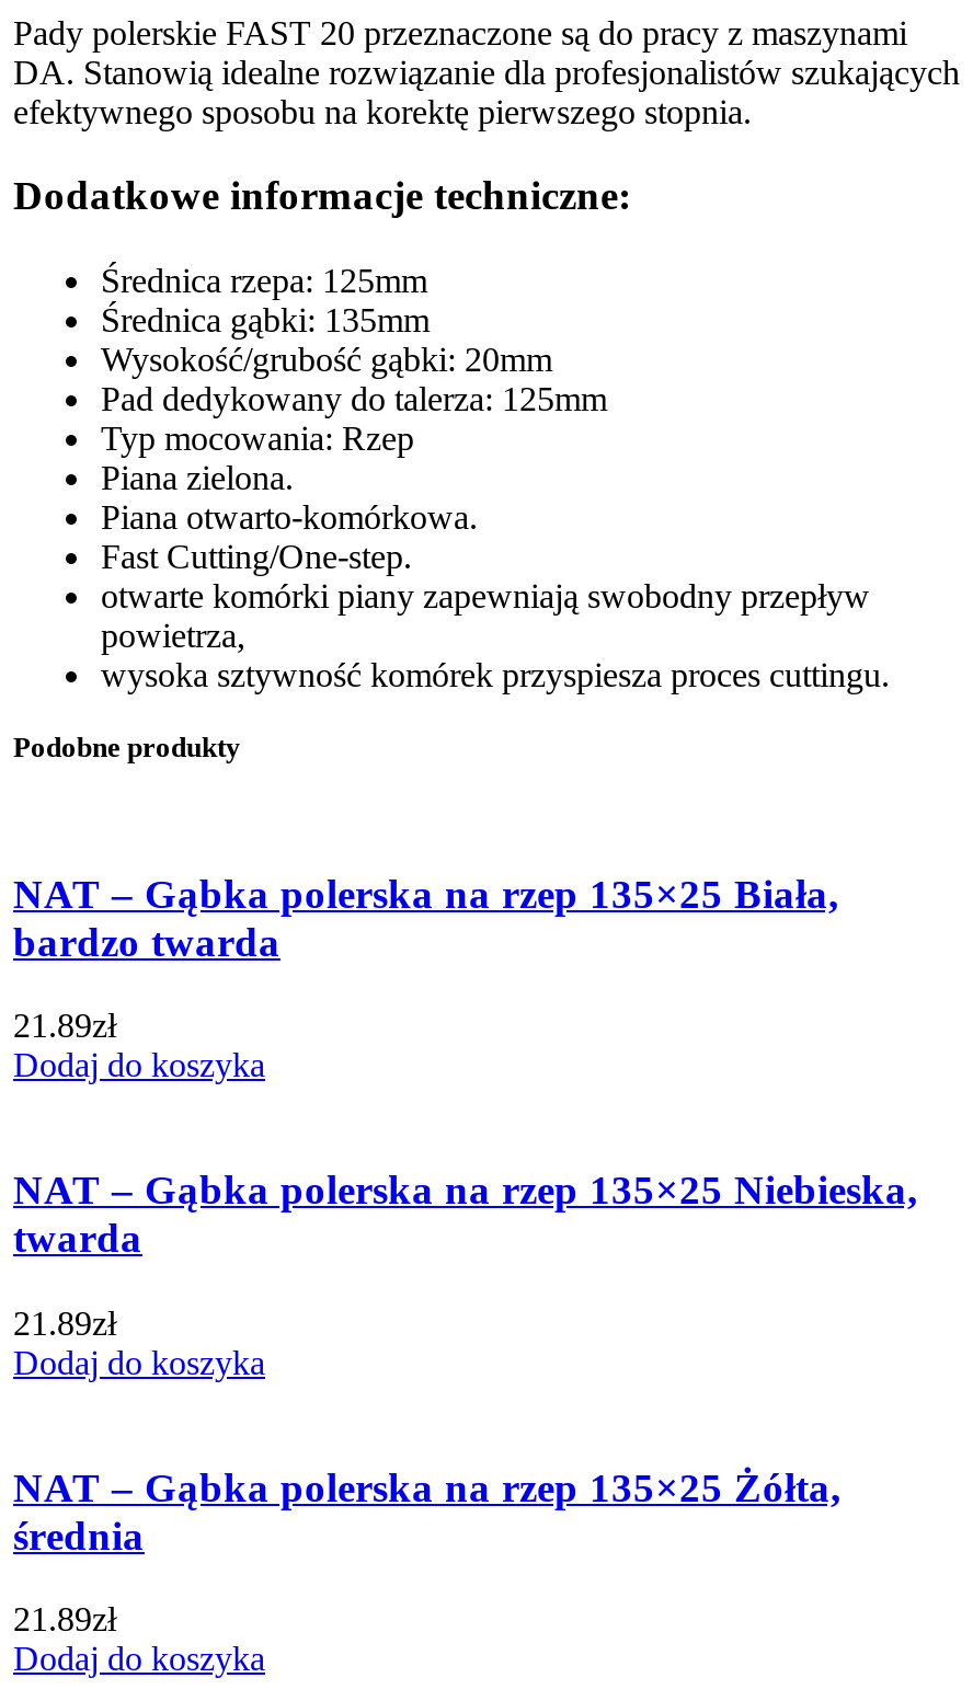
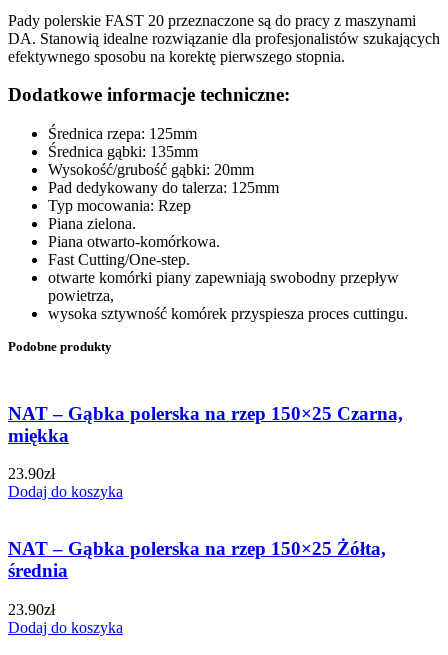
[13,870,839,964] NAT – Gąbka polerska na rzep 135×25 Biała, | bardzo twarda -> [8,403,403,446] NAT – Gąbka polerska na rzep 150×25 Czarna, | miękka
[13,1007,116,1044] 21.89zł -> [8,465,55,482] 23.90zł
[13,1167,918,1509] NAT – Gąbka polerska na rzep 135×25 Niebieska, | twarda | 21.89zł | Dodaj do koszyka | NAT – Gąbka polerska na rzep 135×25 Żółta, -> [8,538,386,559] NAT – Gąbka polerska na rzep 150×25 Żółta,
[13,1601,116,1638] 21.89zł -> [8,601,55,618] 23.90zł

